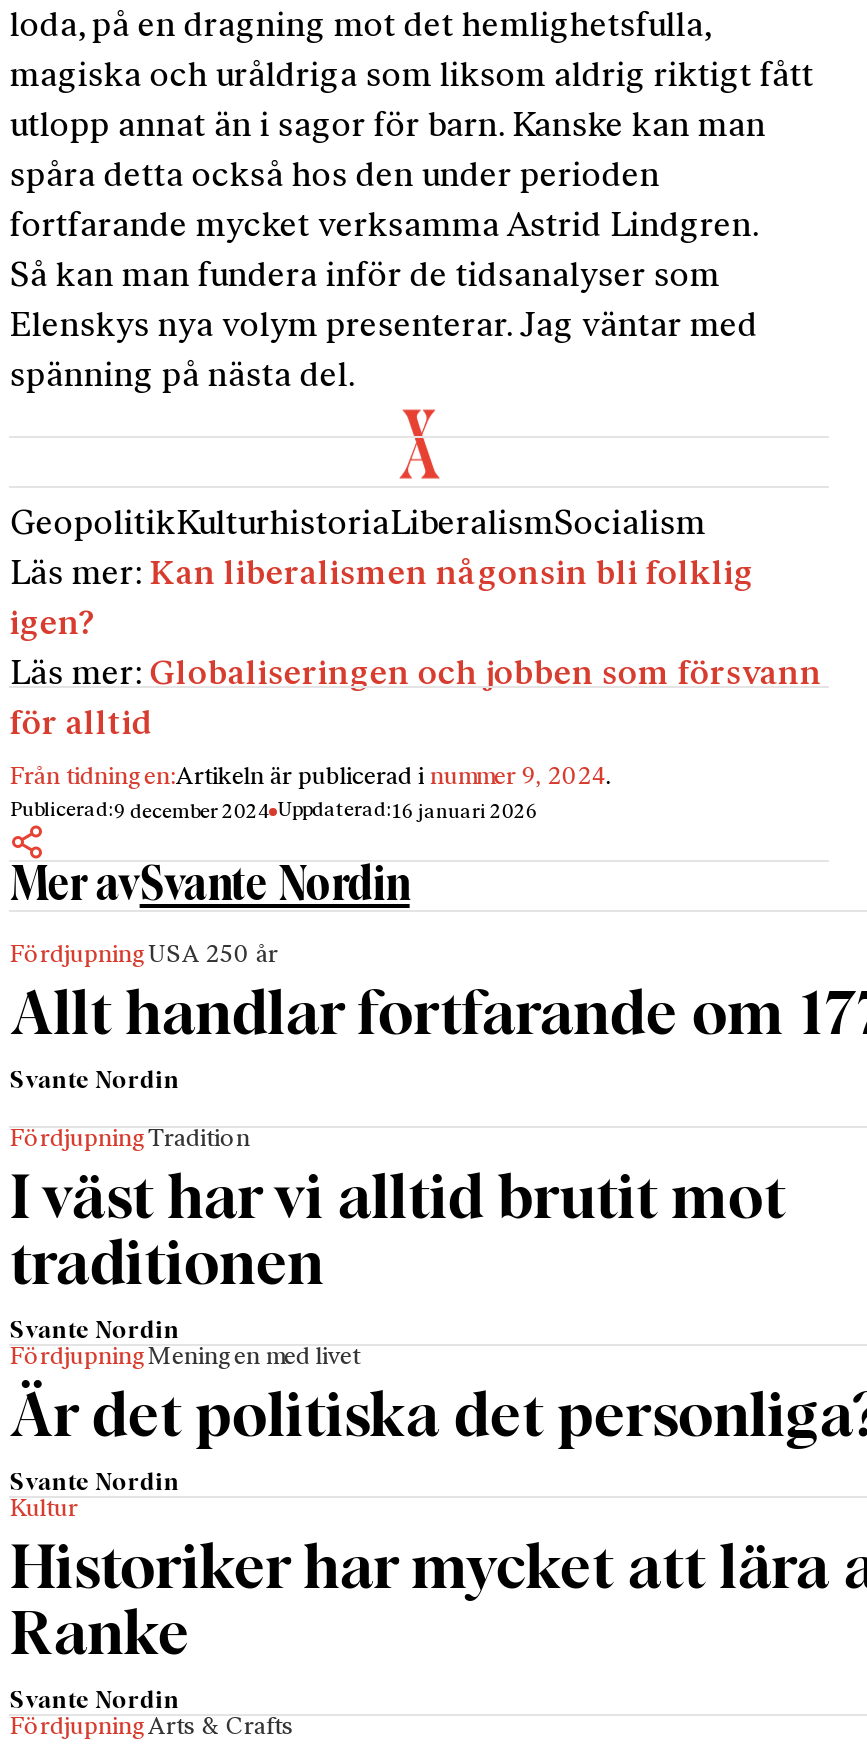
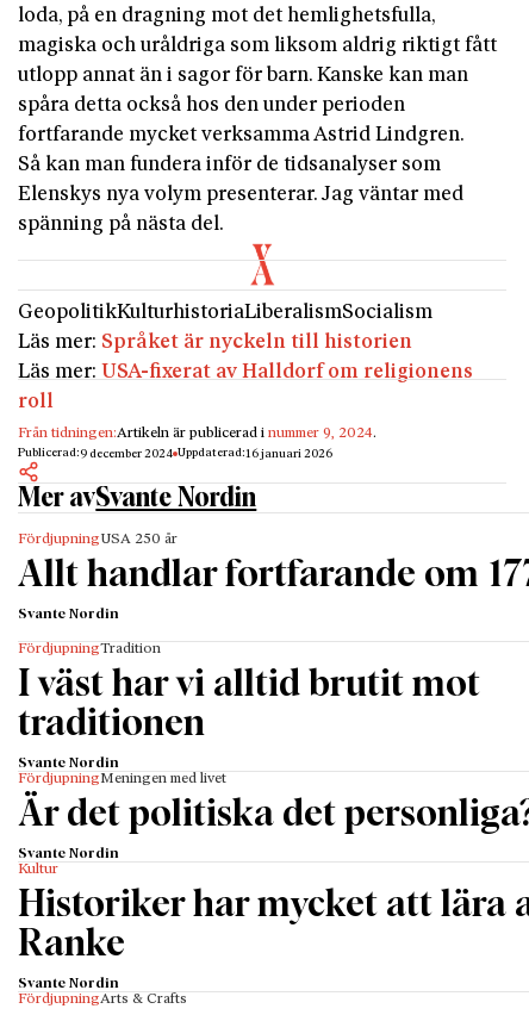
[10,558,822,742] Läs mer: Kan liberalismen någonsin bli folklig | igen? | Läs mer: Globaliseringen och jobben som försvann | för alltid -> [18,332,473,412] Läs mer: Språket är nyckeln till historien | Läs mer: USA-fixerat av Halldorf om religionens | roll

